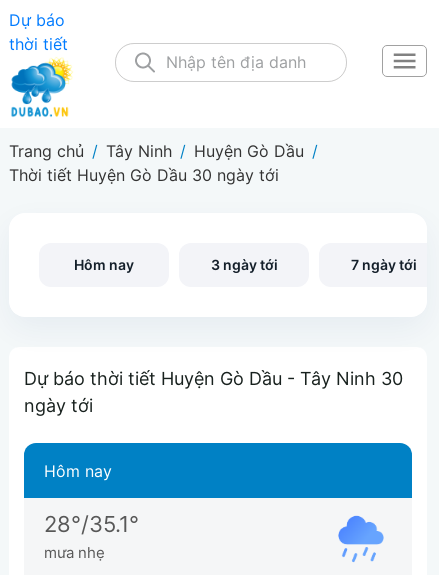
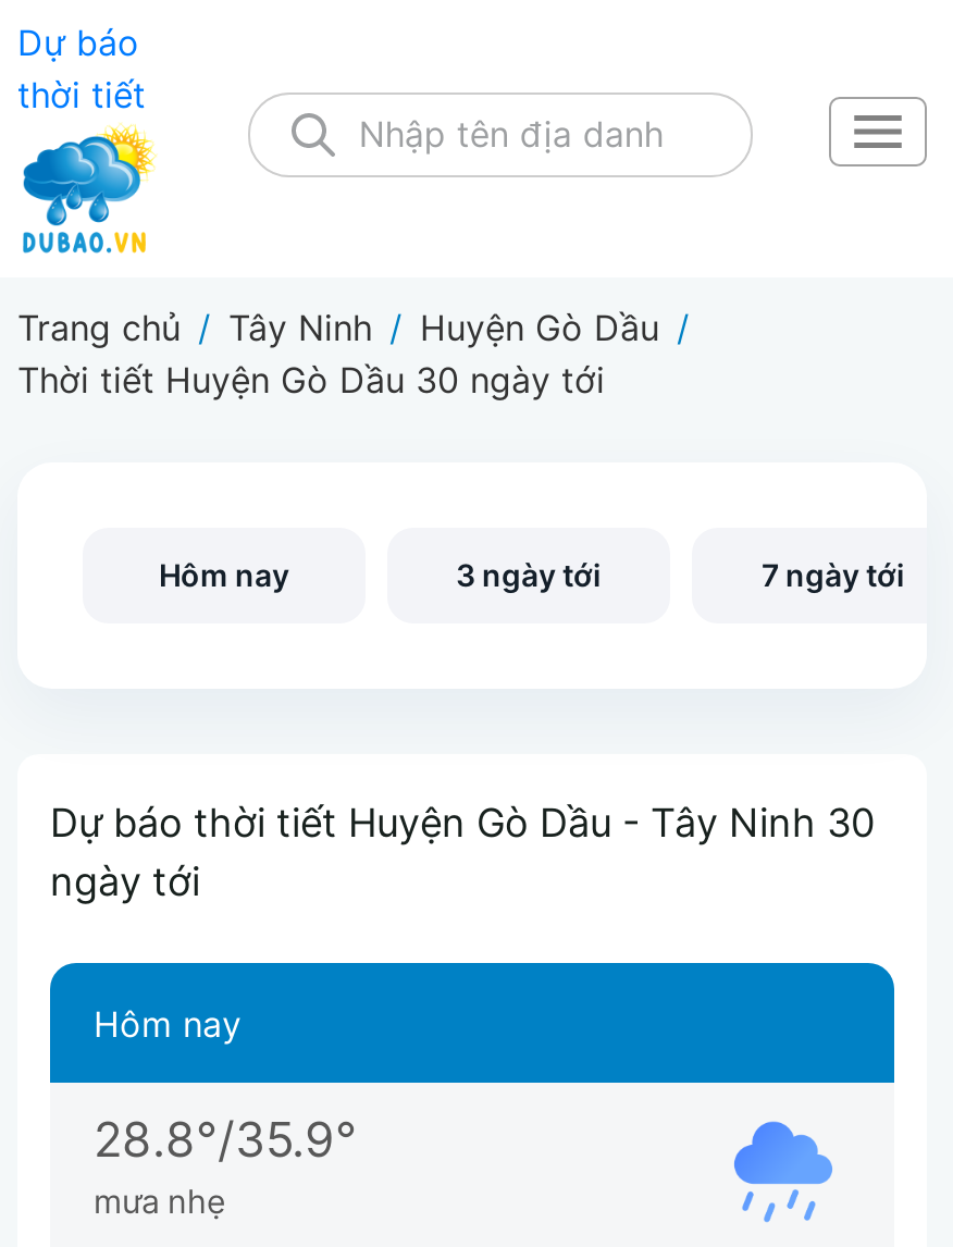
[44,511,139,537] 28°/35.1° -> [94,1111,357,1168] 28.8°/35.9°

